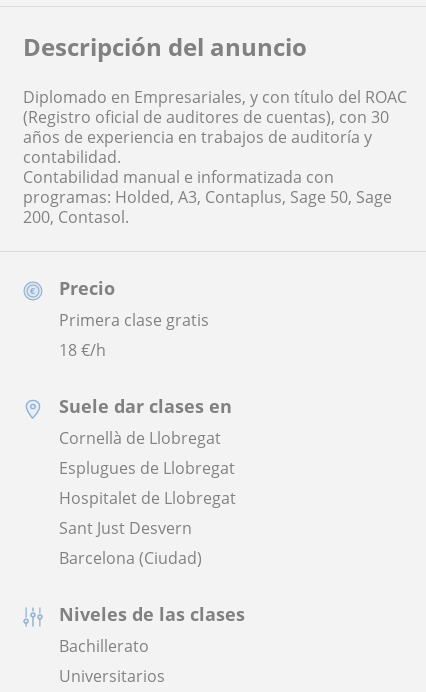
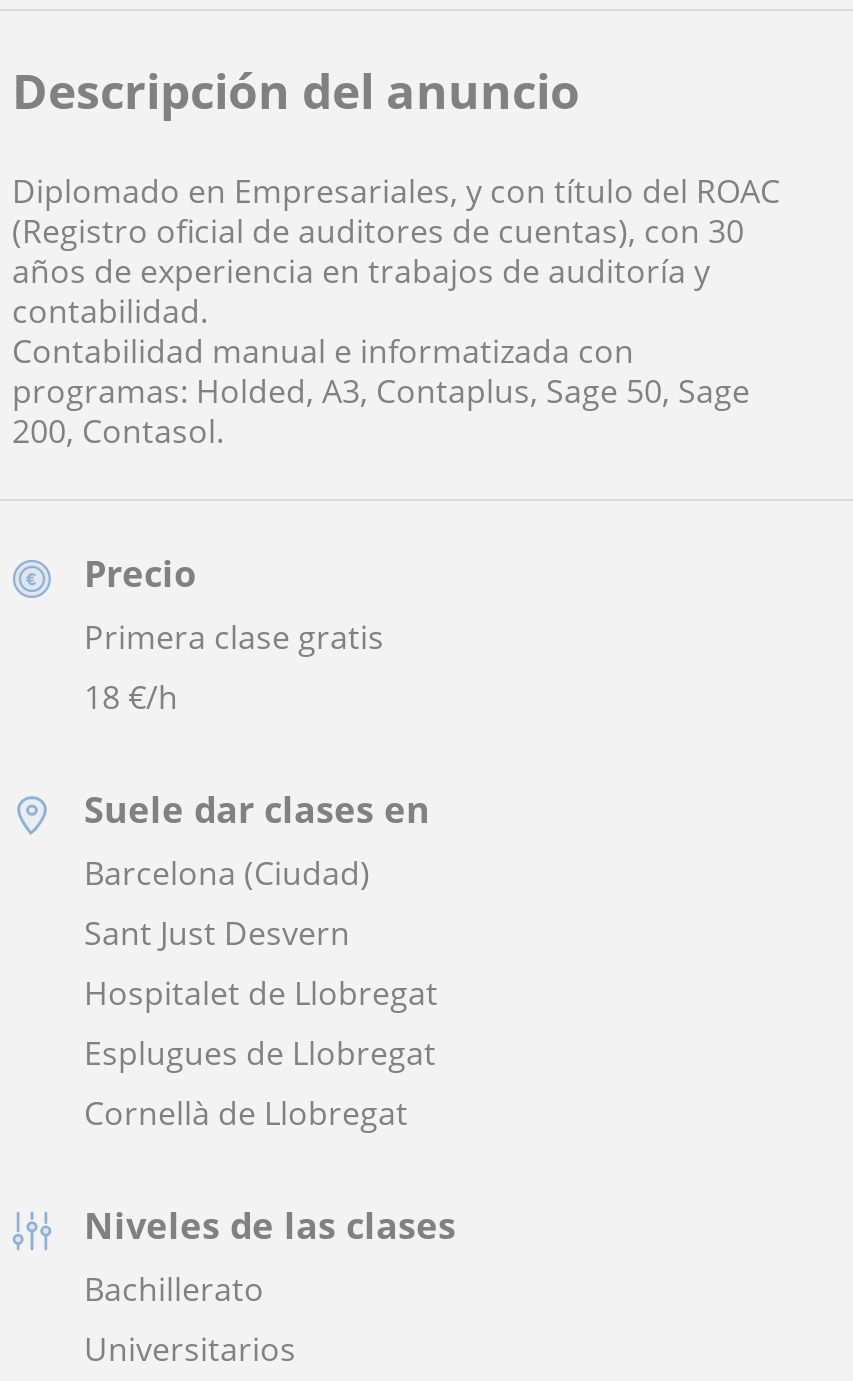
moved [59,427,221,449] -> [84,1091,408,1135]: Cornellà de Llobregat
moved [59,457,236,569] -> [84,851,438,1075]: Esplugues de Llobregat | Hospitalet de Llobregat | Sant Just Desvern | Barcelona (Ciudad)

